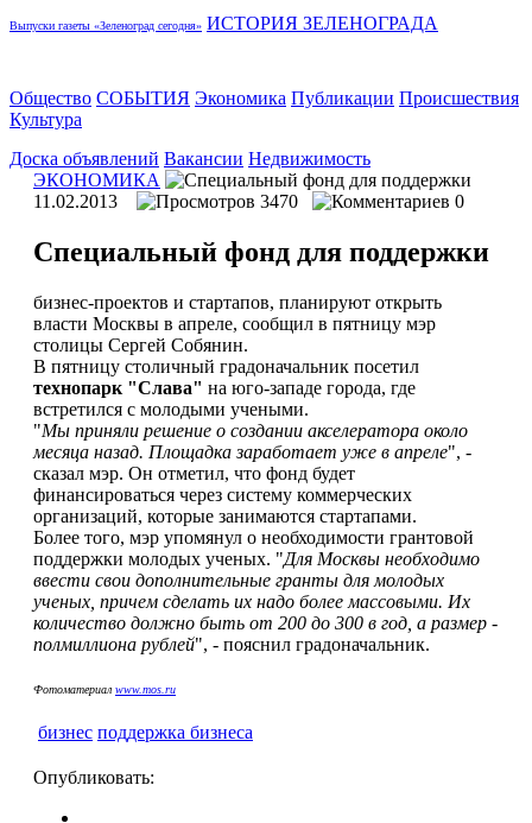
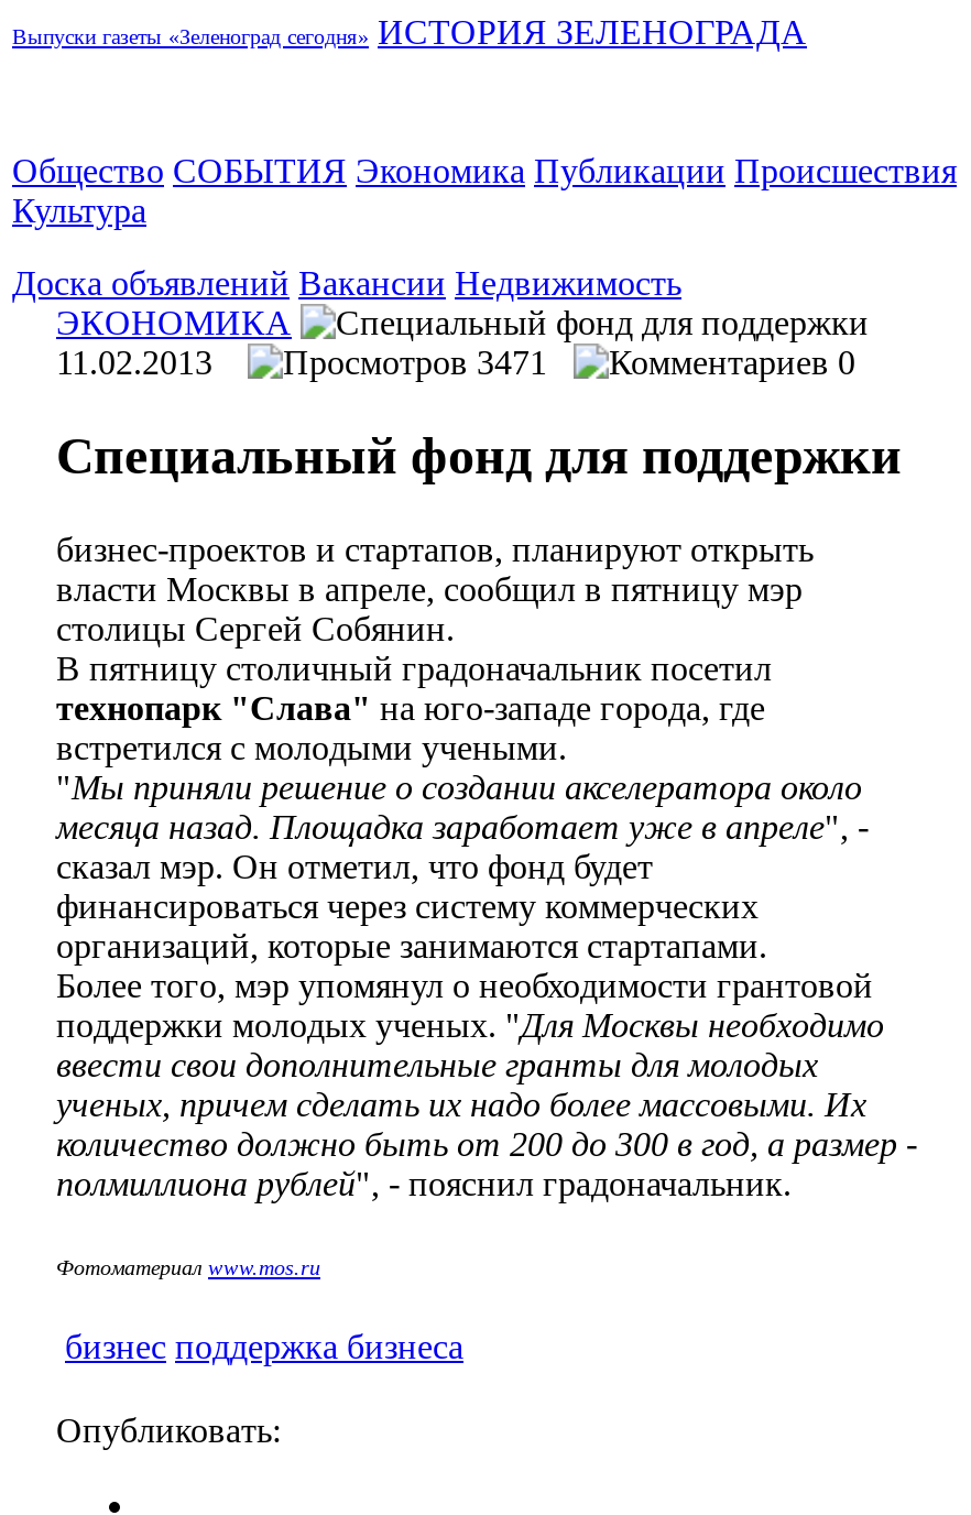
[255,191,312,211] 3470 -> [468,344,574,381] 3471

